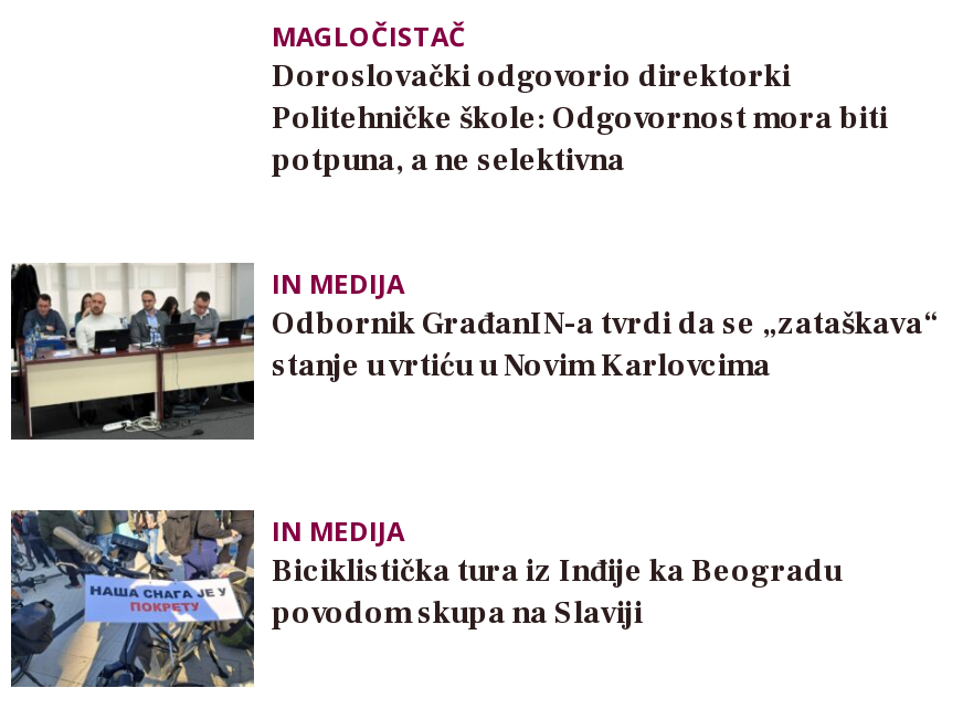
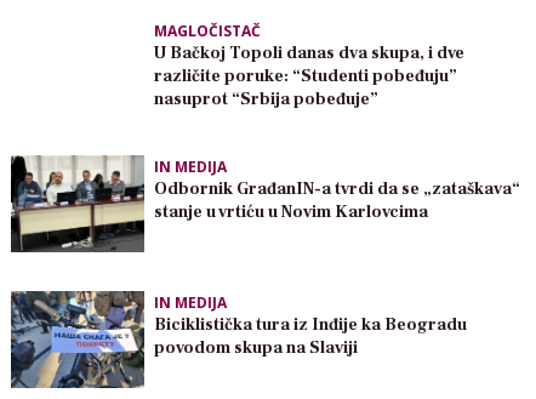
[272,58,888,182] Doroslovački odgovorio direktorki | Politehničke škole: Odgovornost mora biti | potpuna, a ne selektivna -> [154,43,464,111] U Bačkoj Topoli danas dva skupa, i dve | različite poruke: “Studenti pobeđuju” | nasuprot “Srbija pobeđuje”

